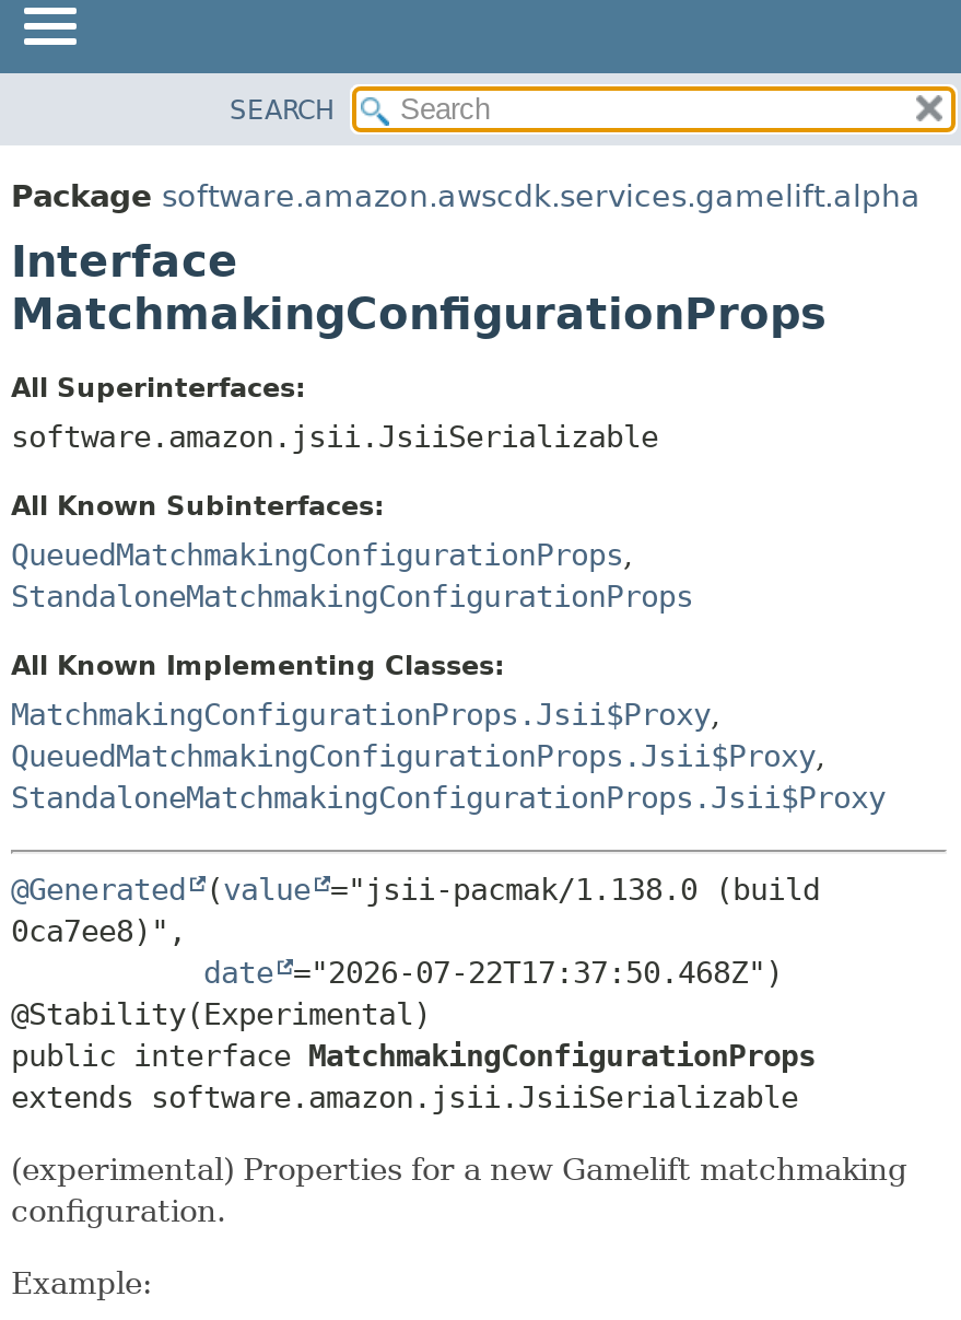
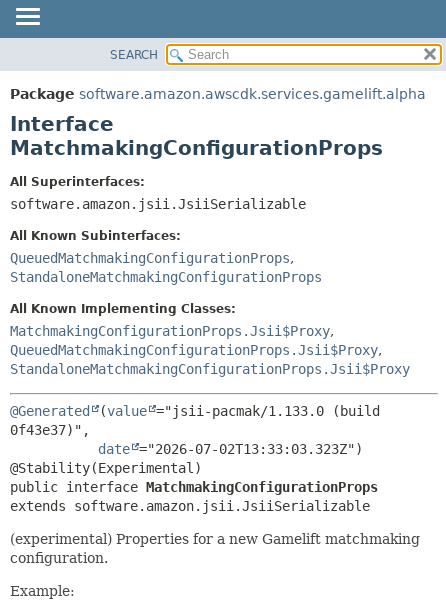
[11,871,820,989] @Generated (value ="jsii-pacmak/1.138.0 (build | 0ca7ee8)", | date ="2026-07-22T17:37:50.468Z") -> [10,403,380,457] @Generated (value ="jsii-pacmak/1.133.0 (build | 0f43e37)", | date ="2026-07-02T13:33:03.323Z")

